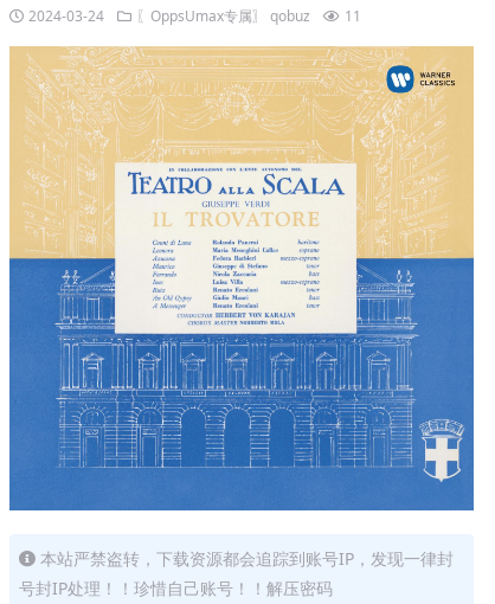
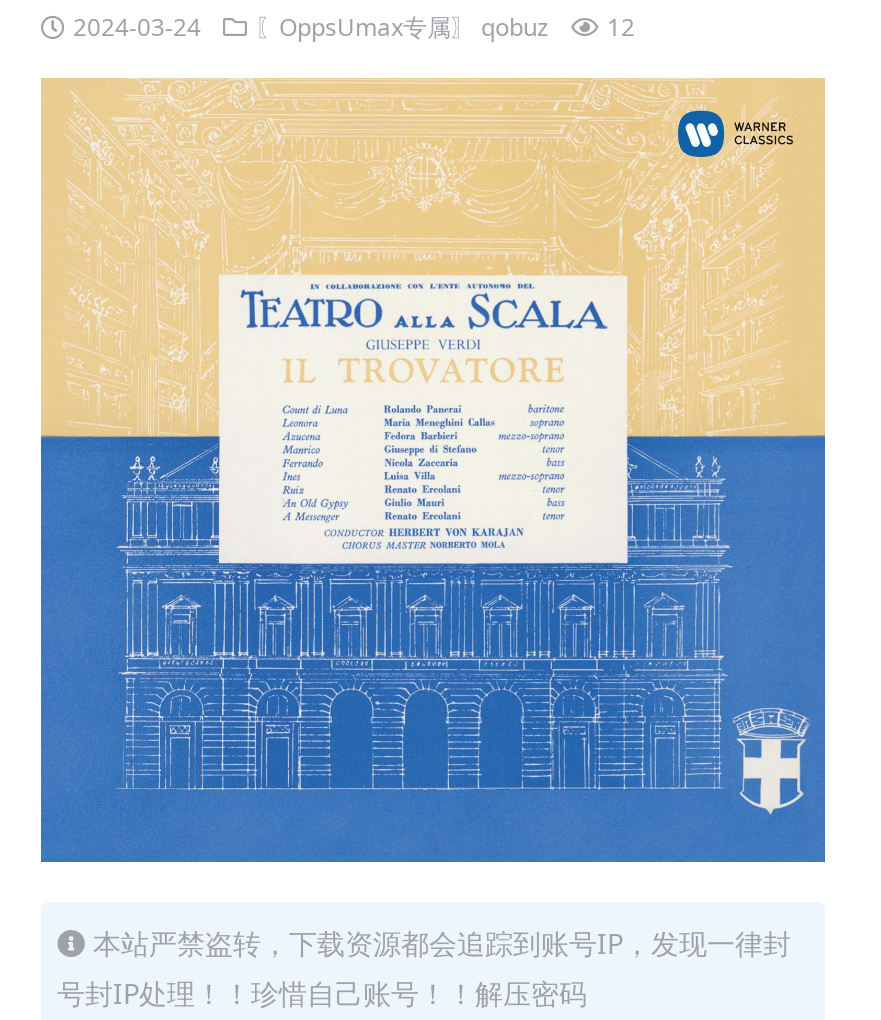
[28,6,361,26] 2024-03-24 〖OppsUmax专属〗 qobuz 11 -> [73,10,635,44] 2024-03-24 〖OppsUmax专属〗 qobuz 12

